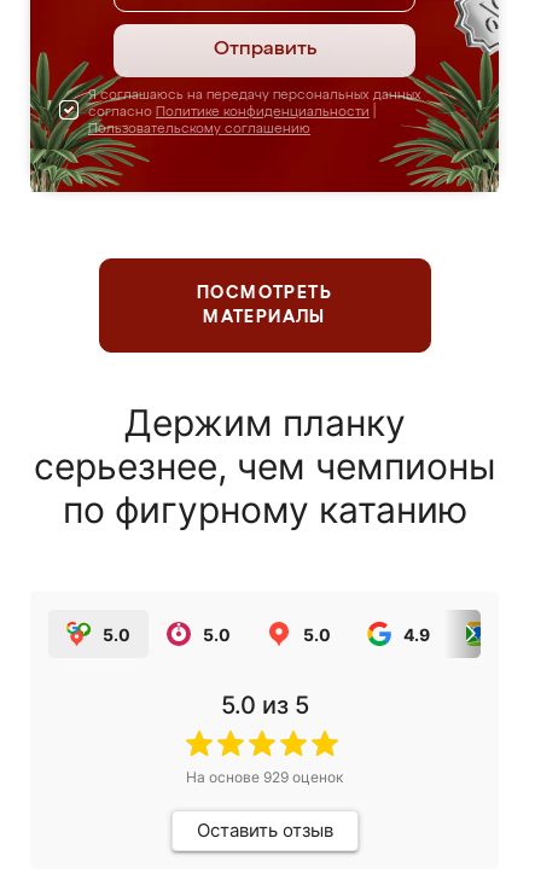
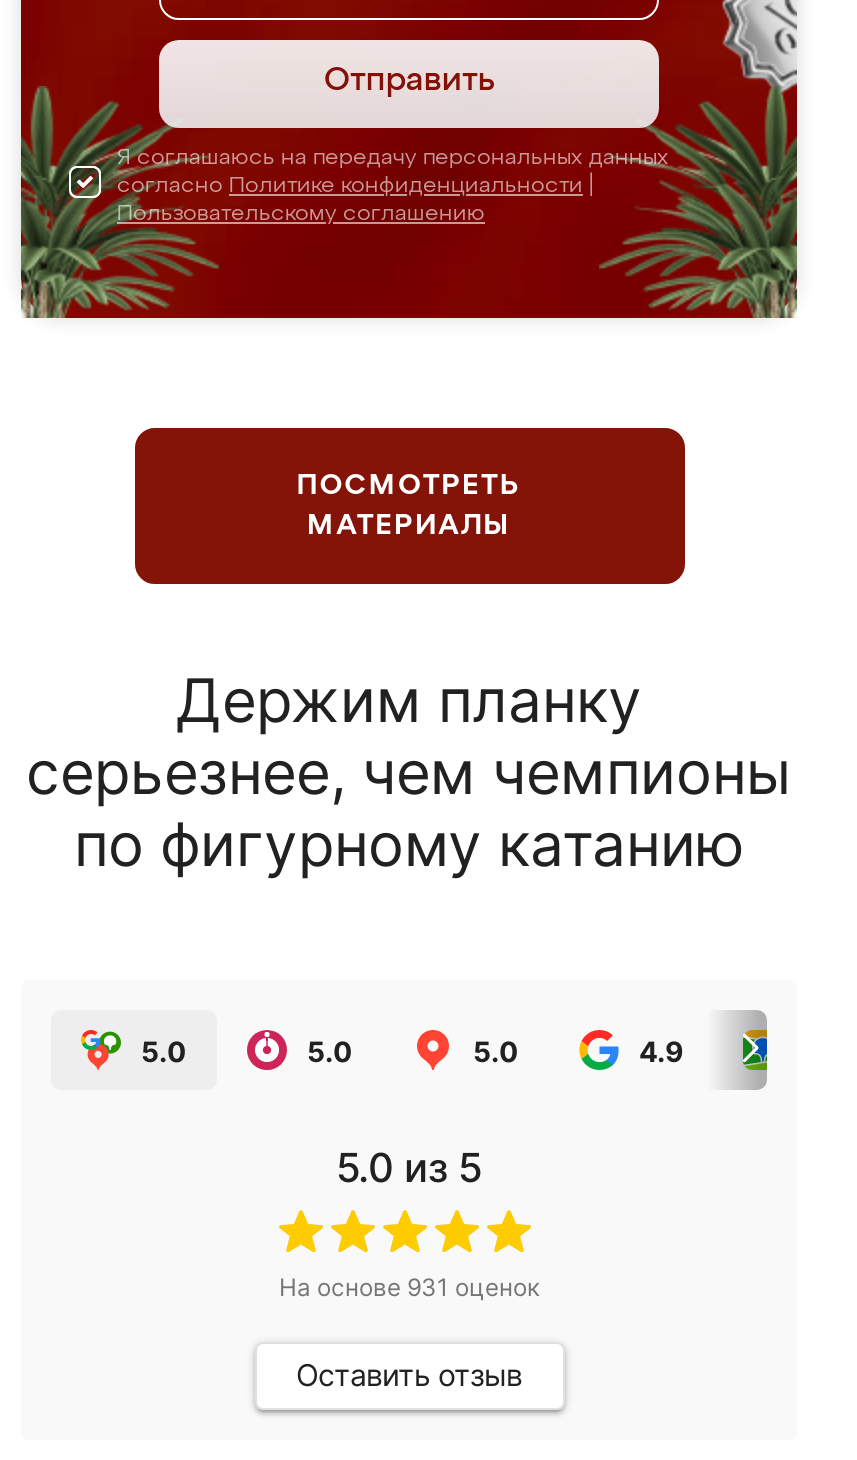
[186,768,343,786] На основе 929 оценок -> [279,1272,539,1302] На основе 931 оценок

